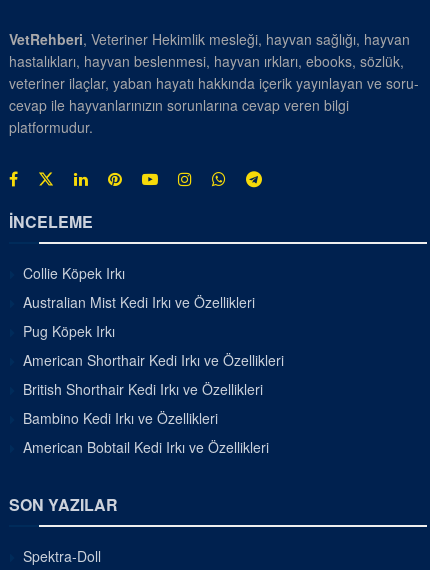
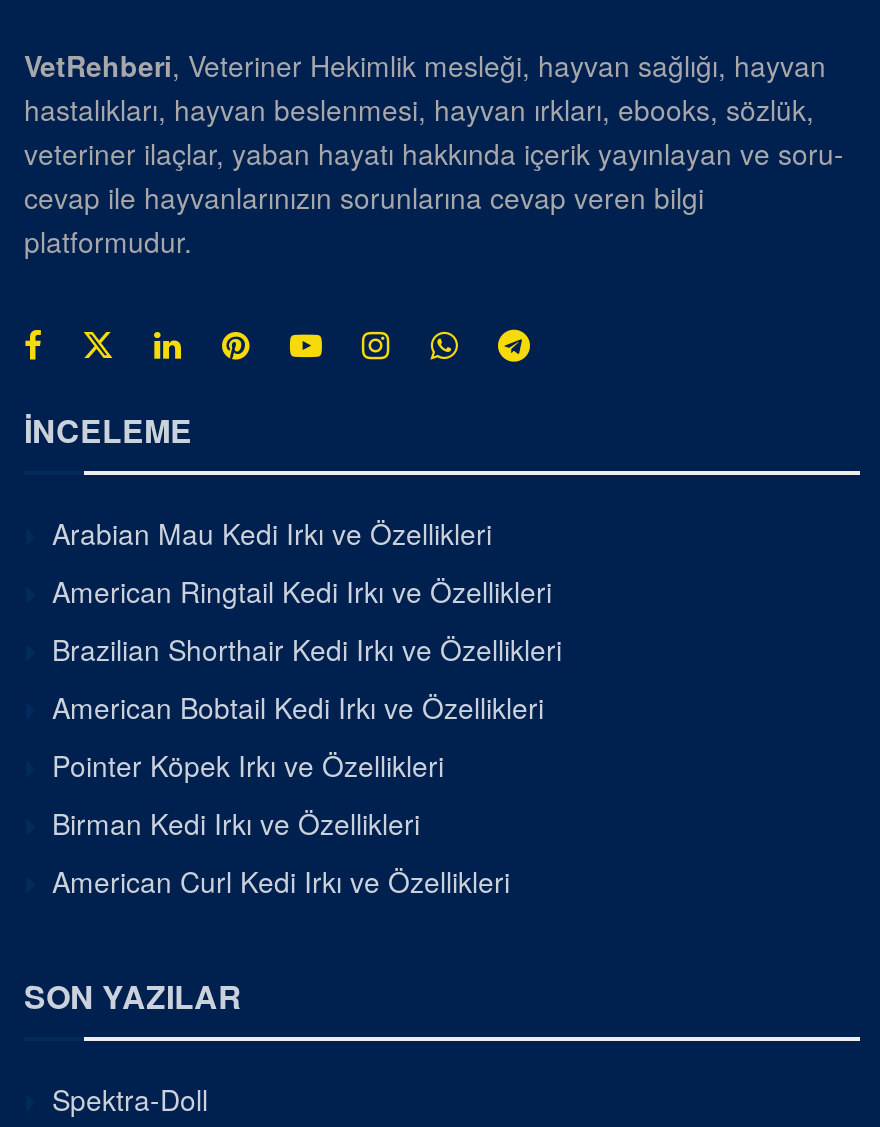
[23,262,284,427] Collie Köpek Irkı | Australian Mist Kedi Irkı ve Özellikleri | Pug Köpek Irkı | American Shorthair Kedi Irkı ve Özellikleri | British Shorthair Kedi Irkı ve Özellikleri | Bambino Kedi Irkı ve Özellikleri -> [52,512,562,668] Arabian Mau Kedi Irkı ve Özellikleri | American Ringtail Kedi Irkı ve Özellikleri | Brazilian Shorthair Kedi Irkı ve Özellikleri
moved [23,436,269,456] -> [52,686,544,726]: American Bobtail Kedi Irkı ve Özellikleri
none -> [52,744,510,900] Pointer Köpek Irkı ve Özellikleri | Birman Kedi Irkı ve Özellikleri | American Curl Kedi Irkı ve Özellikleri

